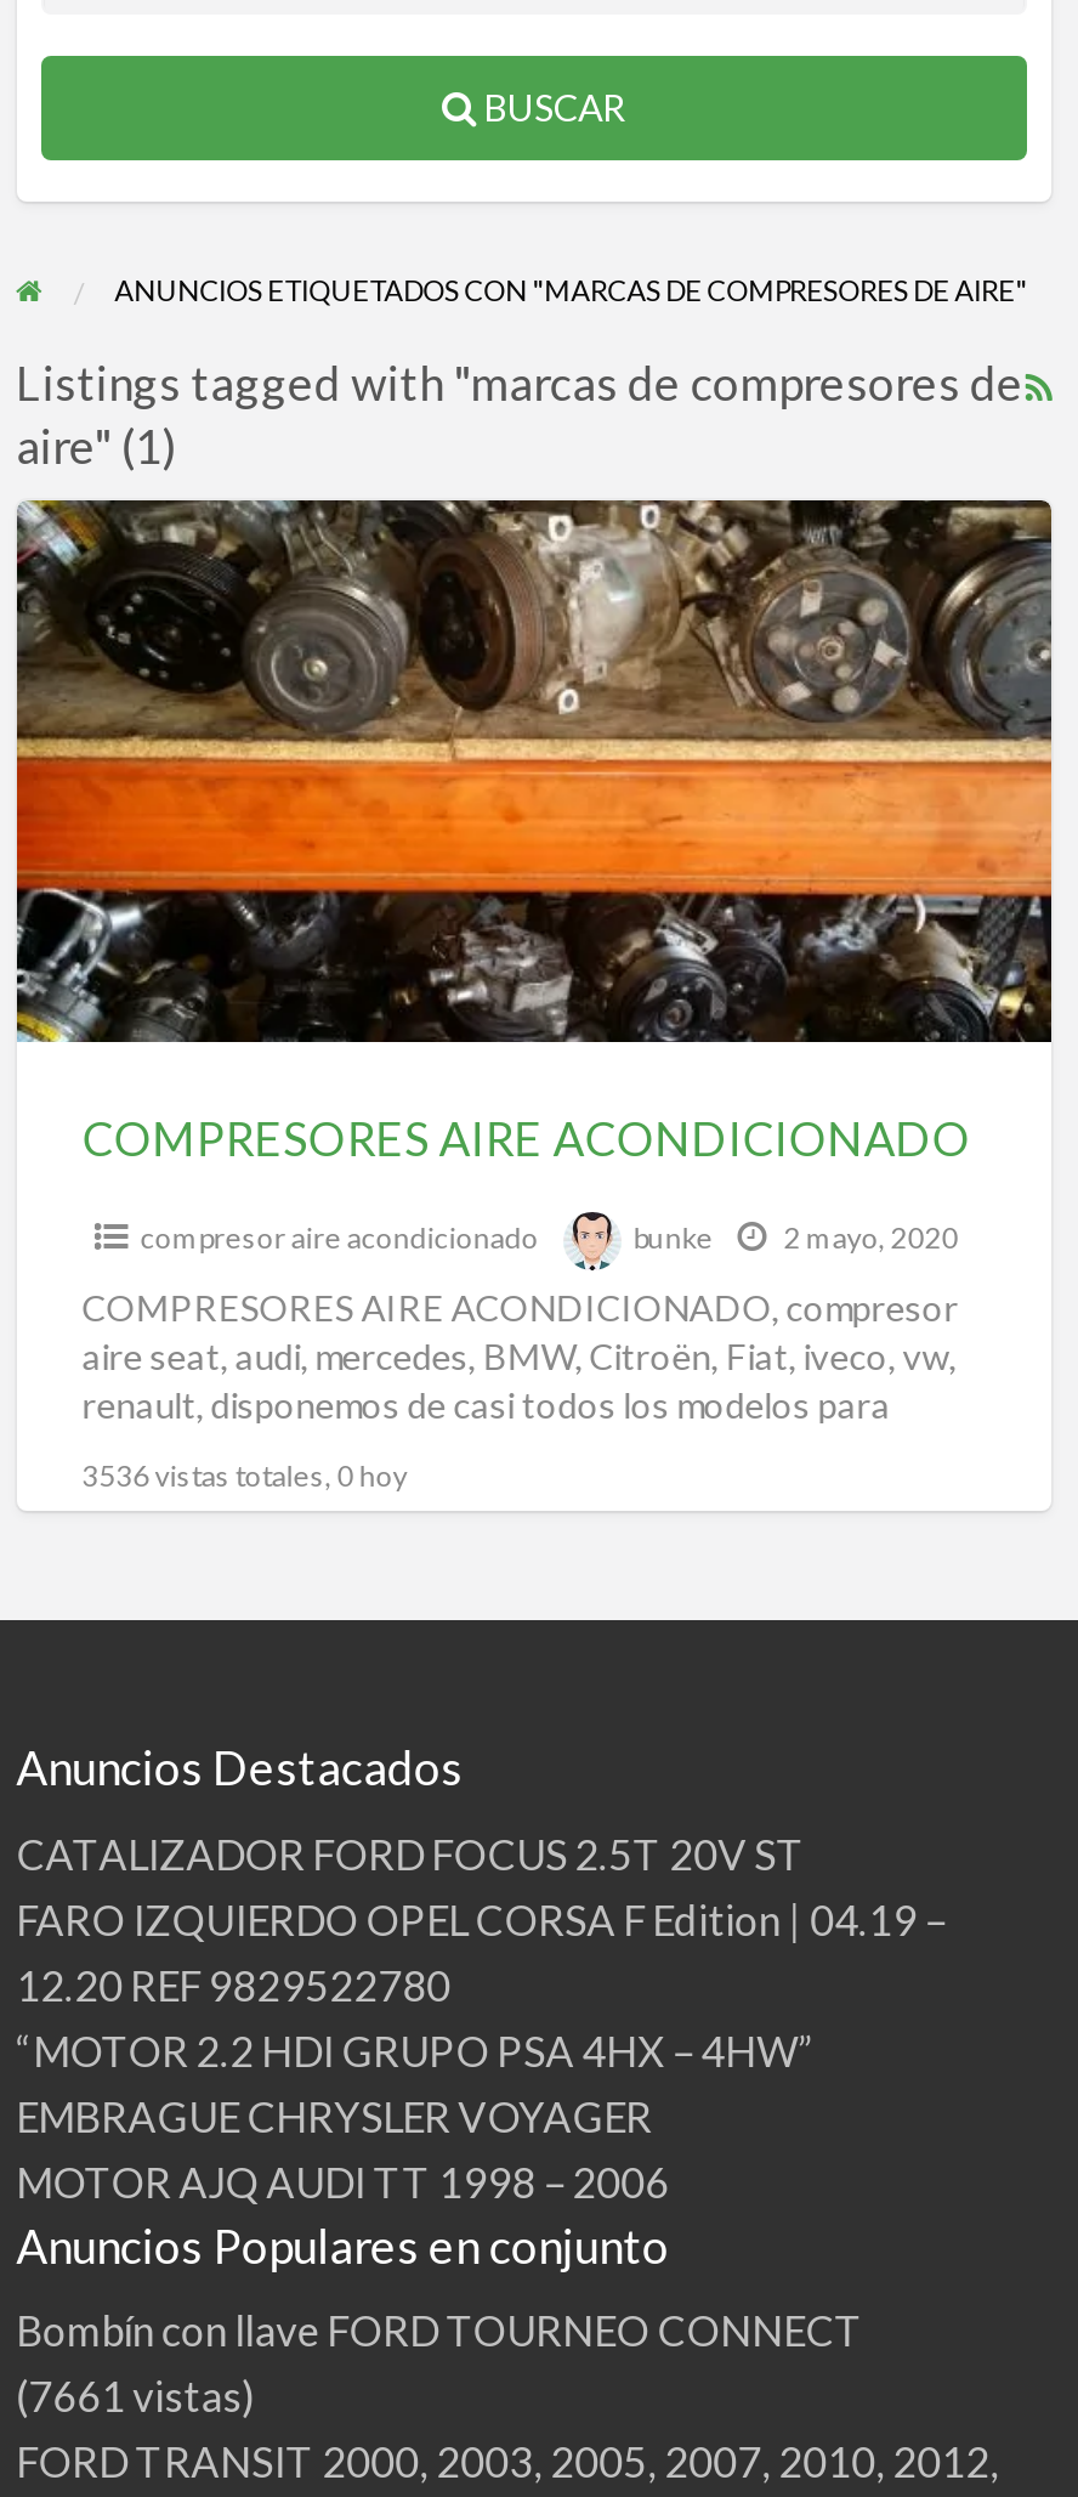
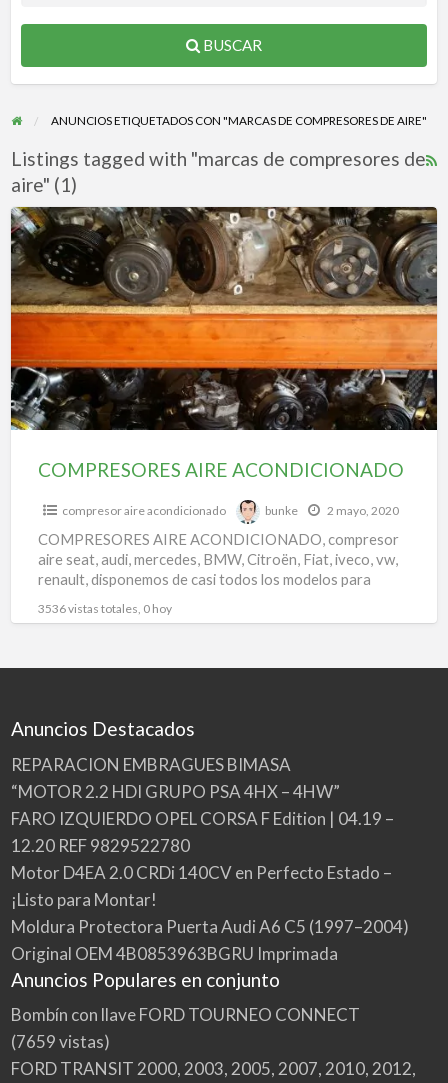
[16,1828,805,1879] CATALIZADOR FORD FOCUS 2.5T 20V ST -> [11,753,291,774] REPARACION EMBRAGUES BIMASA
moved [16,2025,815,2076] -> [11,780,340,801]: “MOTOR 2.2 HDI GRUPO PSA 4HX – 4HW”
[16,2090,669,2207] EMBRAGUE CHRYSLER VOYAGER | MOTOR AJQ AUDI TT 1998 – 2006 -> [11,861,409,963] Motor D4EA 2.0 CRDi 140CV en Perfecto Estado – | ¡Listo para Montar! | Moldura Protectora Puerta Audi A6 C5 (1997–2004) | Original OEM 4B0853963BGRU Imprimada
[16,2371,256,2422] (7661 vistas) -> [11,1031,110,1052] (7659 vistas)

